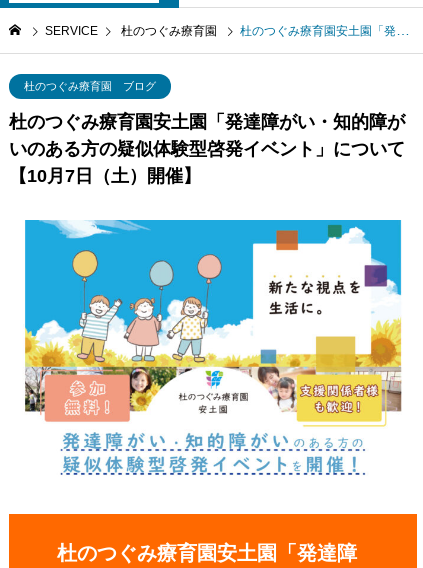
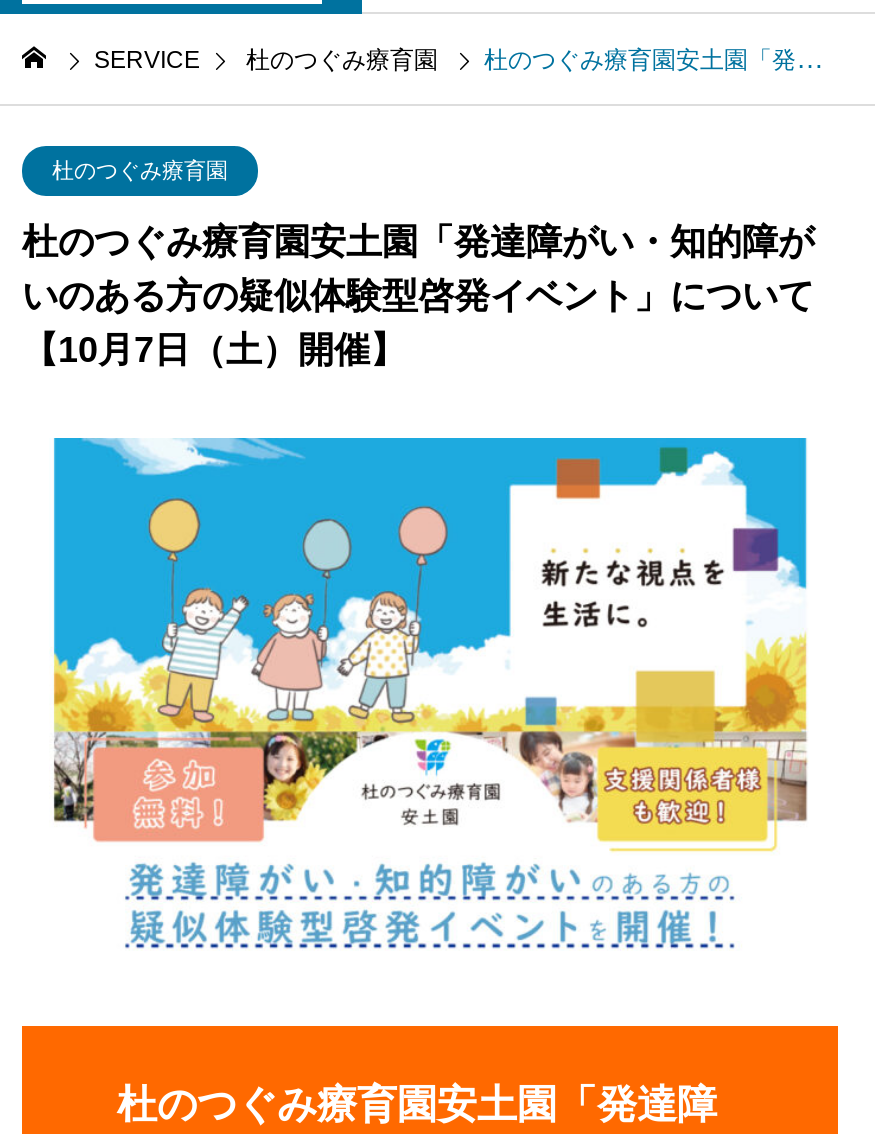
[24,80,156,92] 杜のつぐみ療育園 ブログ -> [52,158,228,182] 杜のつぐみ療育園

